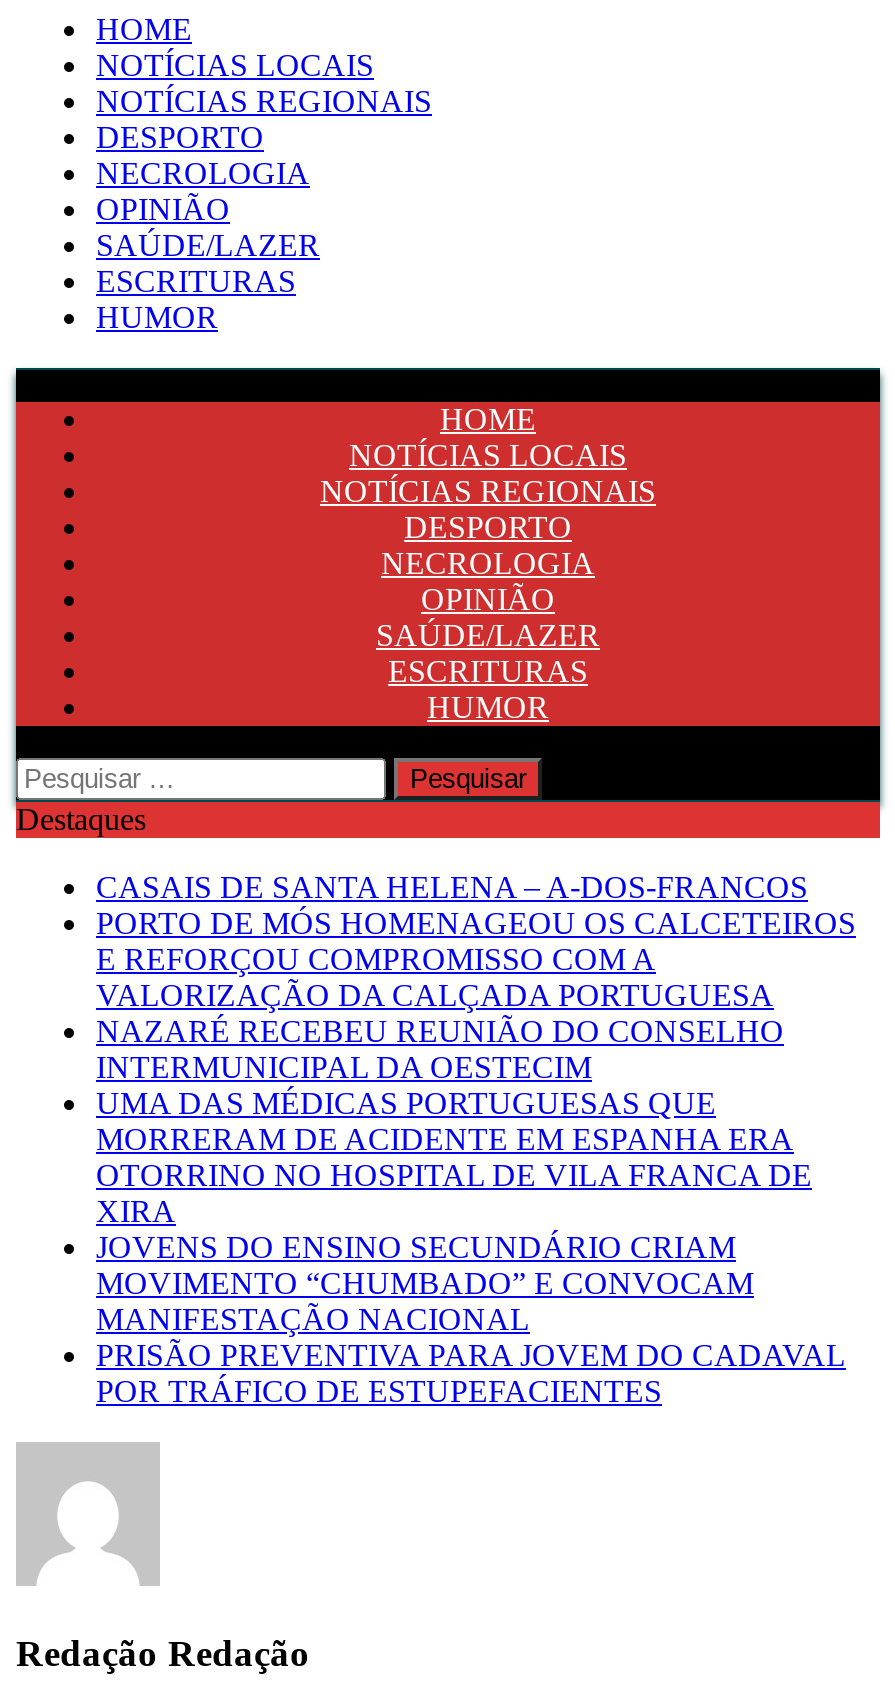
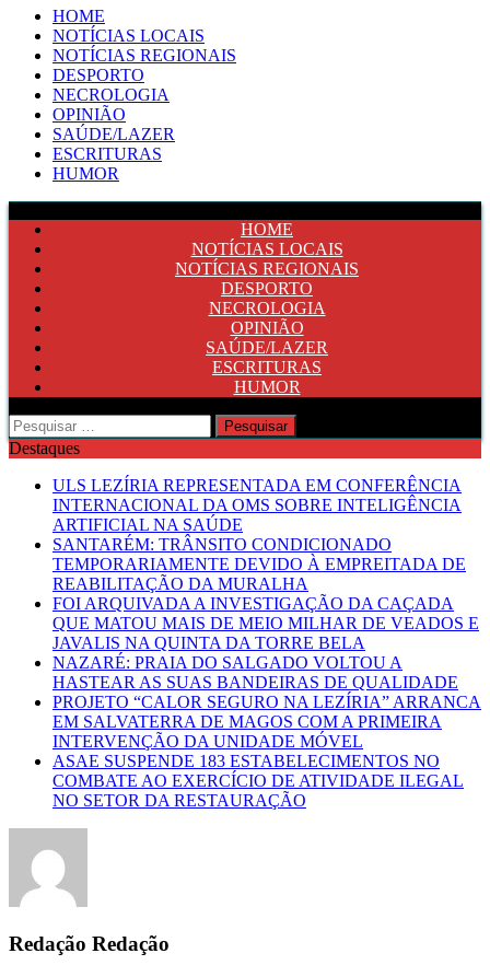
[96,870,856,1408] CASAIS DE SANTA HELENA – A-DOS-FRANCOS | PORTO DE MÓS HOMENAGEOU OS CALCETEIROS | E REFORÇOU COMPROMISSO COM A | VALORIZAÇÃO DA CALÇADA PORTUGUESA | NAZARÉ RECEBEU REUNIÃO DO CONSELHO | INTERMUNICIPAL DA OESTECIM | UMA DAS MÉDICAS PORTUGUESAS QUE | MORRERAM DE ACIDENTE EM ESPANHA ERA | OTORRINO NO HOSPITAL DE VILA FRANCA DE | XIRA | JOVENS DO ENSINO SECUNDÁRIO CRIAM | MOVIMENTO “CHUMBADO” E CONVOCAM | MANIFESTAÇÃO NACIONAL | PRISÃO PREVENTIVA PARA JOVEM DO CADAVAL | POR TRÁFICO DE ESTUPEFACIENTES -> [52,476,481,810] ULS LEZÍRIA REPRESENTADA EM CONFERÊNCIA | INTERNACIONAL DA OMS SOBRE INTELIGÊNCIA | ARTIFICIAL NA SAÚDE | SANTARÉM: TRÂNSITO CONDICIONADO | TEMPORARIAMENTE DEVIDO À EMPREITADA DE | REABILITAÇÃO DA MURALHA | FOI ARQUIVADA A INVESTIGAÇÃO DA CAÇADA | QUE MATOU MAIS DE MEIO MILHAR DE VEADOS E | JAVALIS NA QUINTA DA TORRE BELA | NAZARÉ: PRAIA DO SALGADO VOLTOU A | HASTEAR AS SUAS BANDEIRAS DE QUALIDADE | PROJETO “CALOR SEGURO NA LEZÍRIA” ARRANCA | EM SALVATERRA DE MAGOS COM A PRIMEIRA | INTERVENÇÃO DA UNIDADE MÓVEL | ASAE SUSPENDE 183 ESTABELECIMENTOS NO | COMBATE AO EXERCÍCIO DE ATIVIDADE ILEGAL | NO SETOR DA RESTAURAÇÃO

